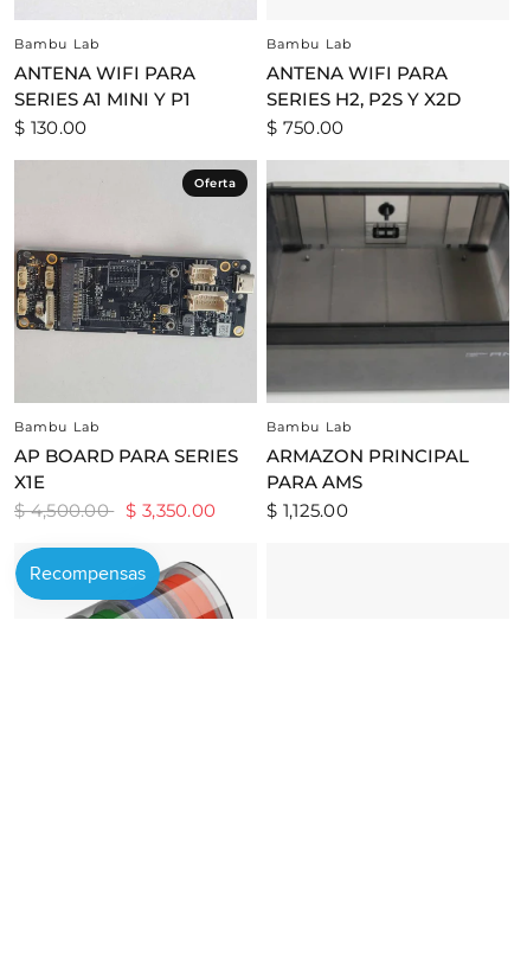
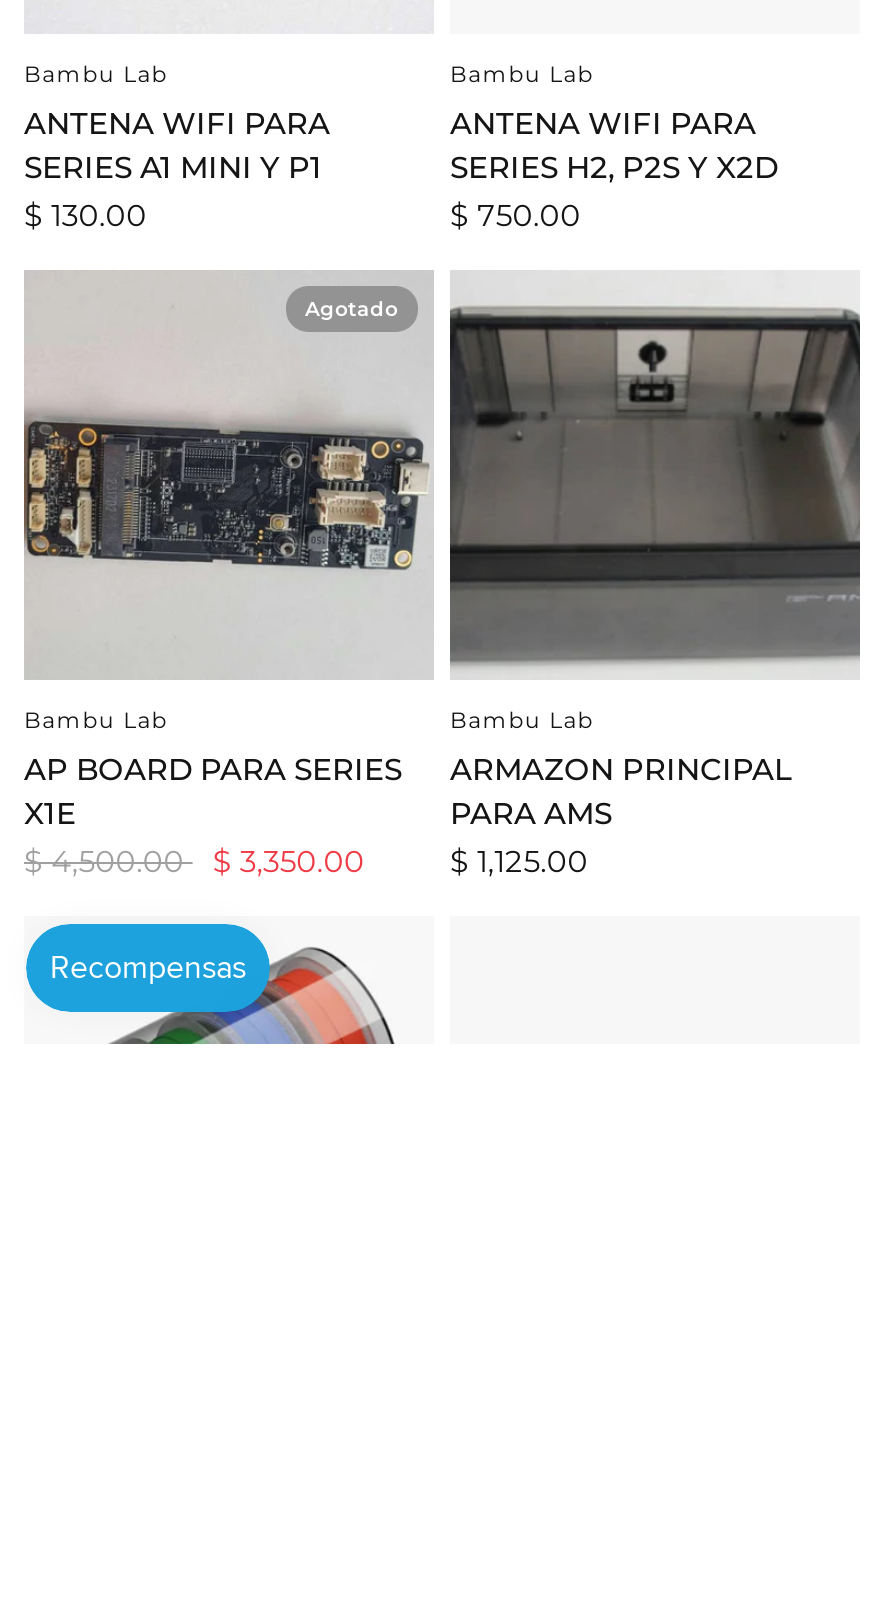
[194,175,236,191] Oferta -> [305,296,398,322] Agotado

